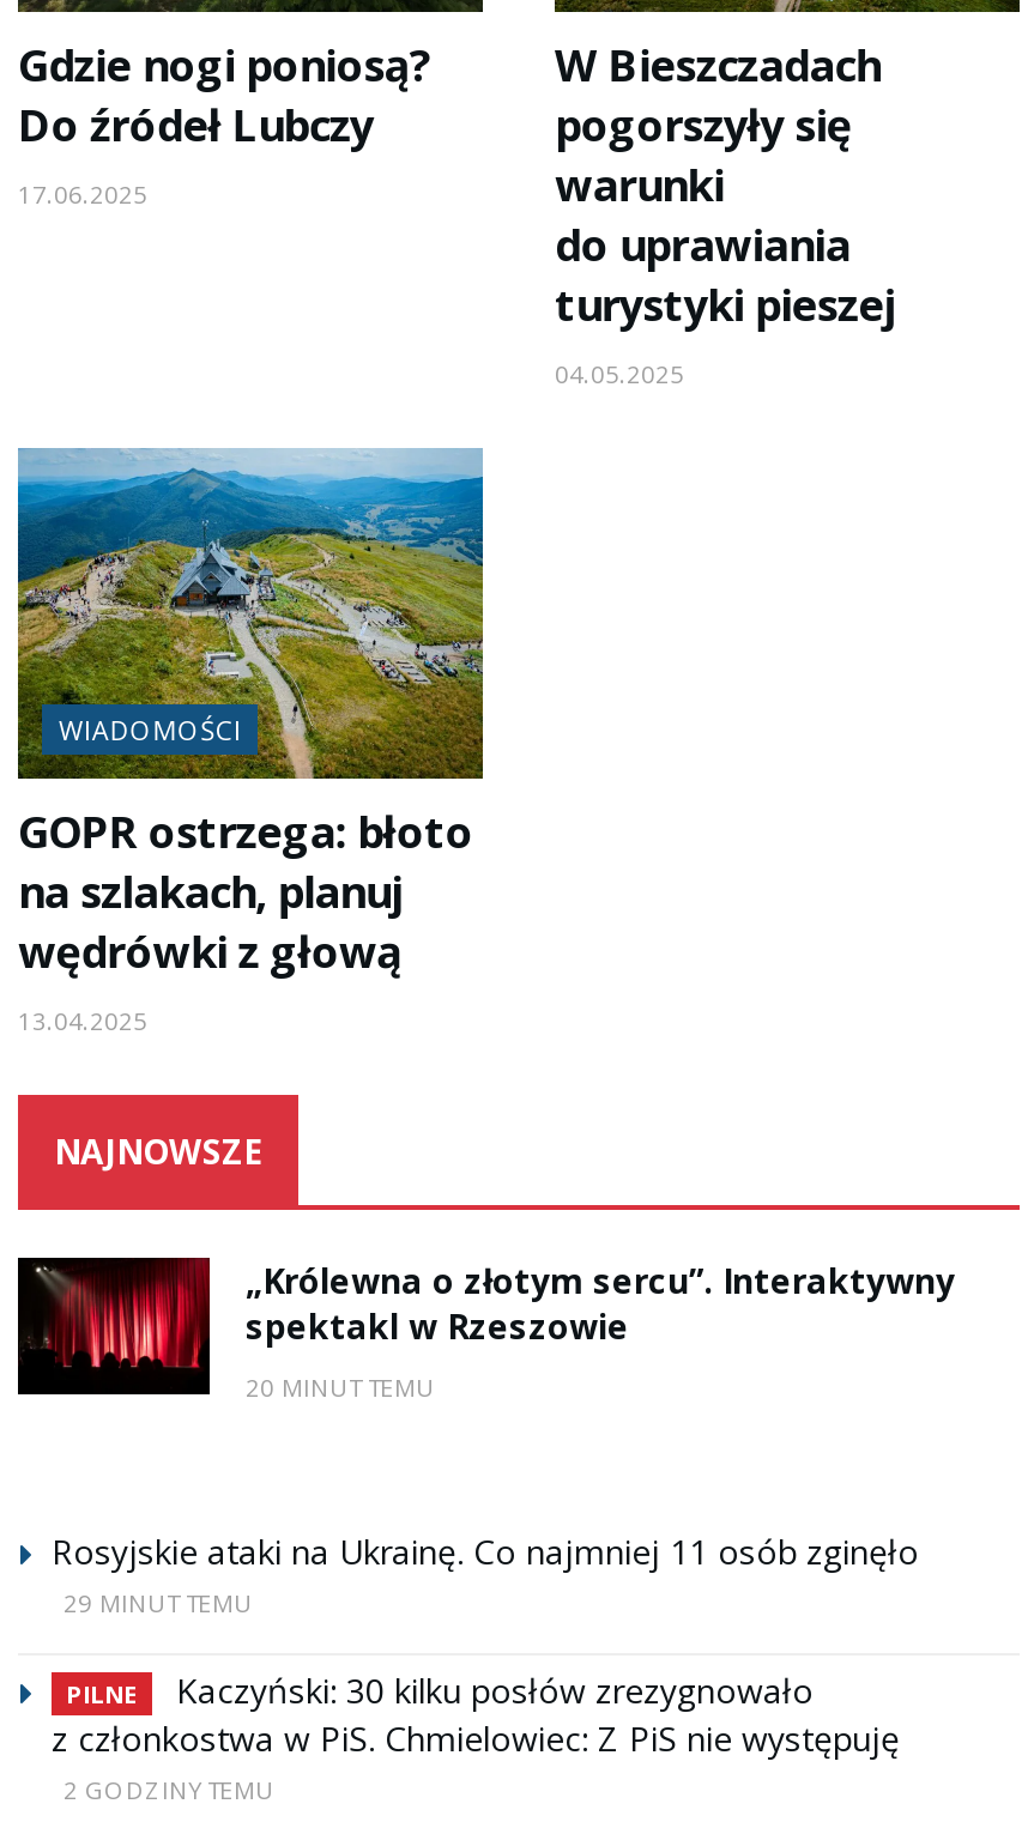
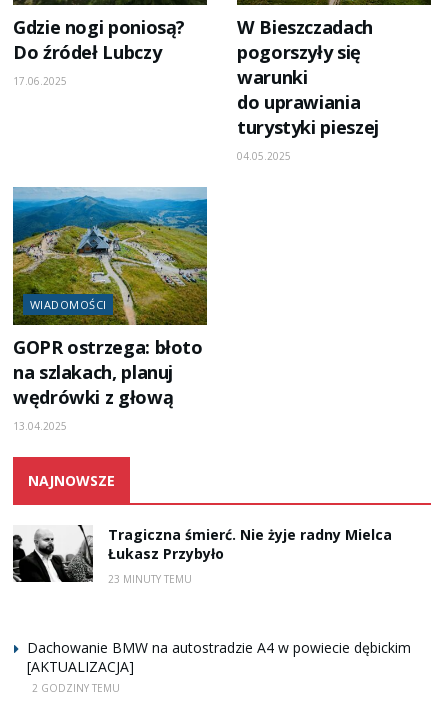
[16,1255,955,1404] [image] | „Królewna o złotym sercu”. Interaktywny | spektakl w Rzeszowie | 20 MINUT TEMU -> [12,524,392,586] [image] | Tragiczna śmierć. Nie żyje radny Mielca | Łukasz Przybyło | 23 MINUTY TEMU
[52,1529,919,1761] Rosyjskie ataki na Ukrainę. Co najmniej 11 osób zginęło | 29 MINUT TEMU | PILNE | Kaczyński: 30 kilku posłów zrezygnowało | z członkostwa w PiS. Chmielowiec: Z PiS nie występuję -> [27,638,411,676] Dachowanie BMW na autostradzie A4 w powiecie dębickim | [AKTUALIZACJA]

